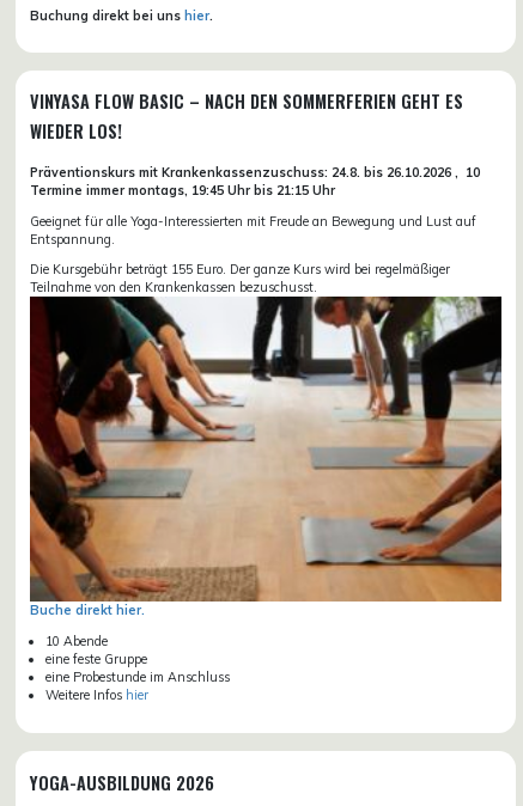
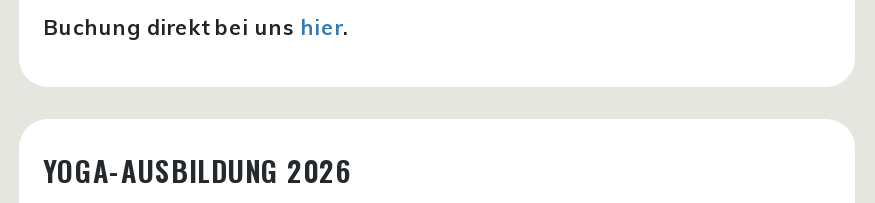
[29,89,503,603] [image] | VINYASA FLOW BASIC – NACH DEN SOMMERFERIEN GEHT ES | WIEDER LOS! | Präventionskurs mit Krankenkassenzuschuss: 24.8. bis 26.10.2026 , 10 | Termine immer montags, 19:45 Uhr bis 21:15 Uhr | Geeignet für alle Yoga-Interessierten mit Freude an Bewegung und Lust auf | Entspannung. | Die Kursgebühr beträgt 155 Euro. Der ganze Kurs wird bei regelmäßiger | Teilnahme von den Krankenkassen bezuschusst. -> none
[30,602,230,703] Buche direkt hier. | 10 Abende | eine feste Gruppe | eine Probestunde im Anschluss | Weitere Infos hier -> none

